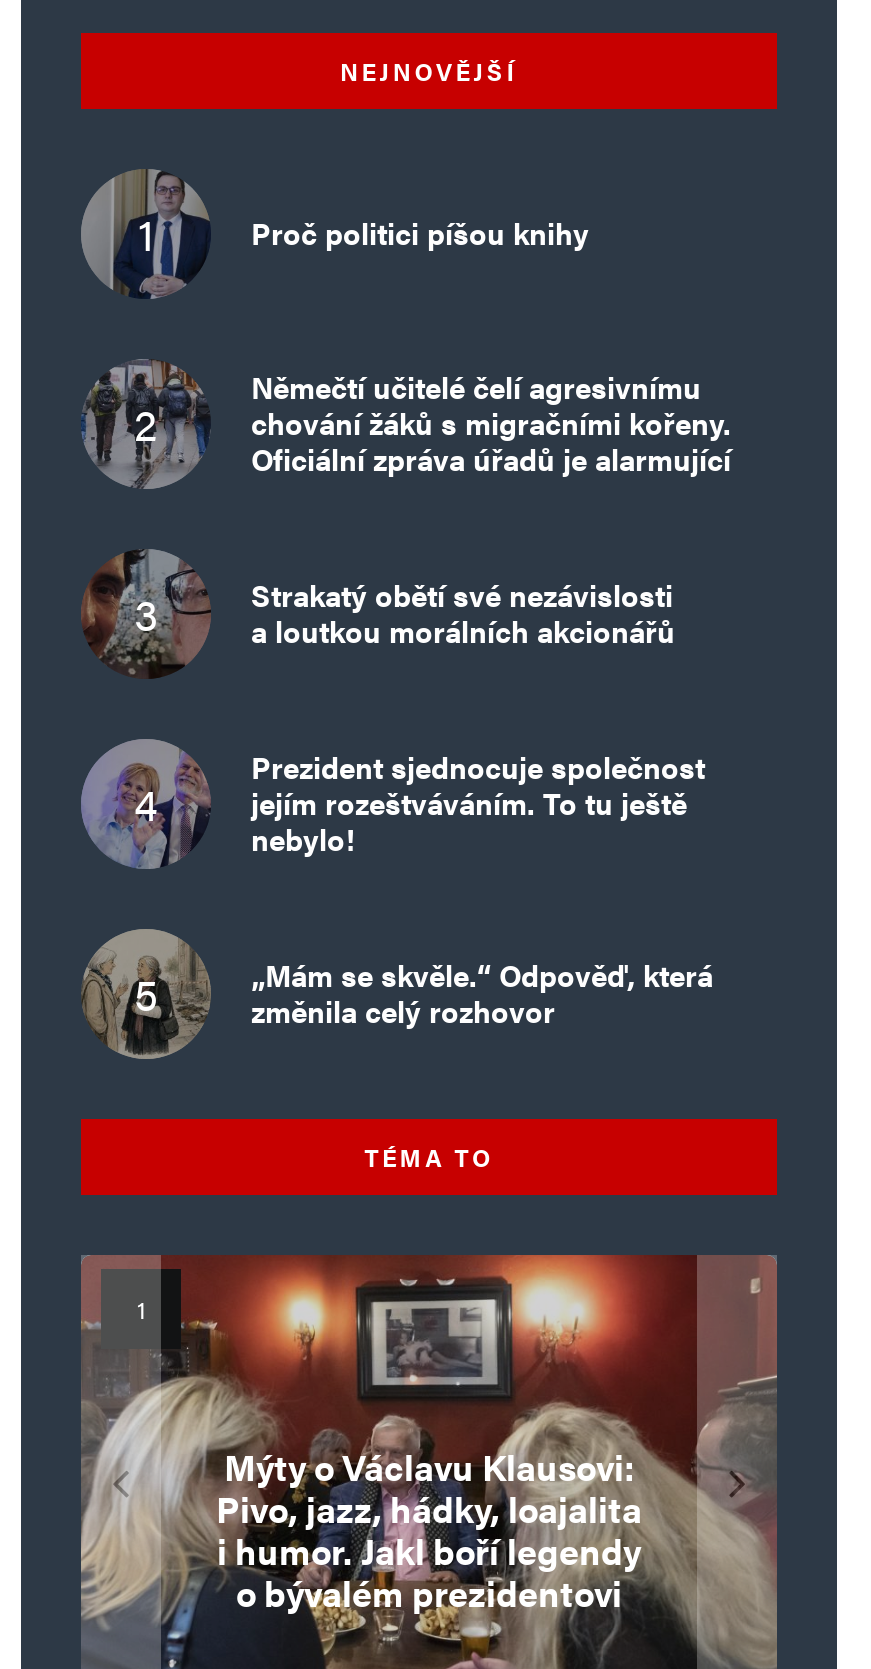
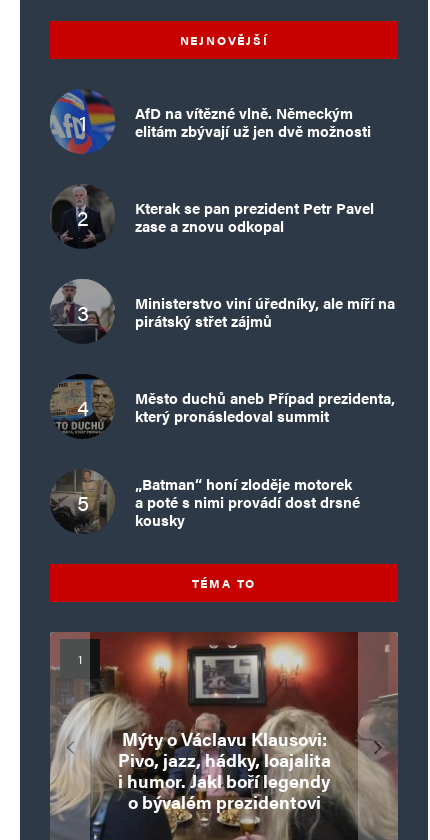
[85,169,589,299] [image] | Proč politici píšou knihy -> [53,89,371,155] [image] | AfD na vítězné vlně. Německým | elitám zbývají už jen dvě možnosti
[81,361,731,489] [image] | Němečtí učitelé čelí agresivnímu | chování žáků s migračními kořeny. | Oficiální zpráva úřadů je alarmující -> [51,187,374,250] [image] | Kterak se pan prezident Petr Pavel | zase a znovu odkopal
[83,549,675,675] [image] | Strakatý obětí své nezávislosti | a loutkou morálních akcionářů -> [50,279,395,342] [image] | Ministerstvo viní úředníky, ale míří na | pirátský střet zájmů
[81,737,705,869] [image] | Prezident sjednocuje společnost | jejím rozeštváváním. To tu ještě | nebylo! -> [51,374,395,440] [image] | Město duchů aneb Případ prezidenta, | který pronásledoval summit
[83,929,713,1061] [image] | „Mám se skvěle.“ Odpověď, která | změnila celý rozhovor -> [51,470,360,535] [image] | „Batman“ honí zloděje motorek | a poté s nimi provádí dost drsné | kousky

